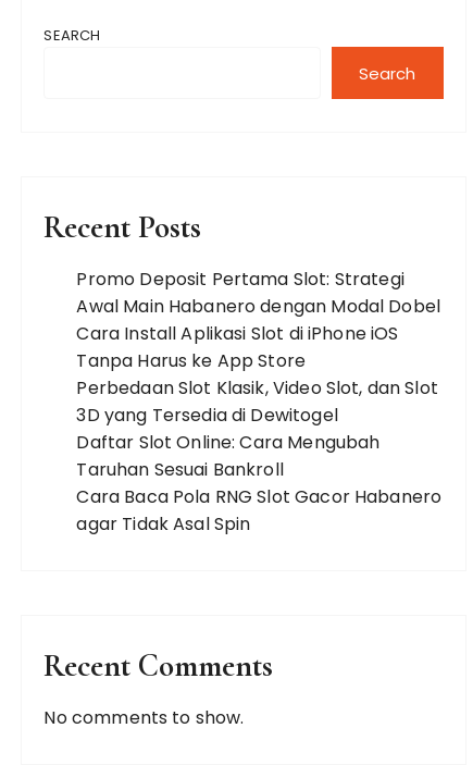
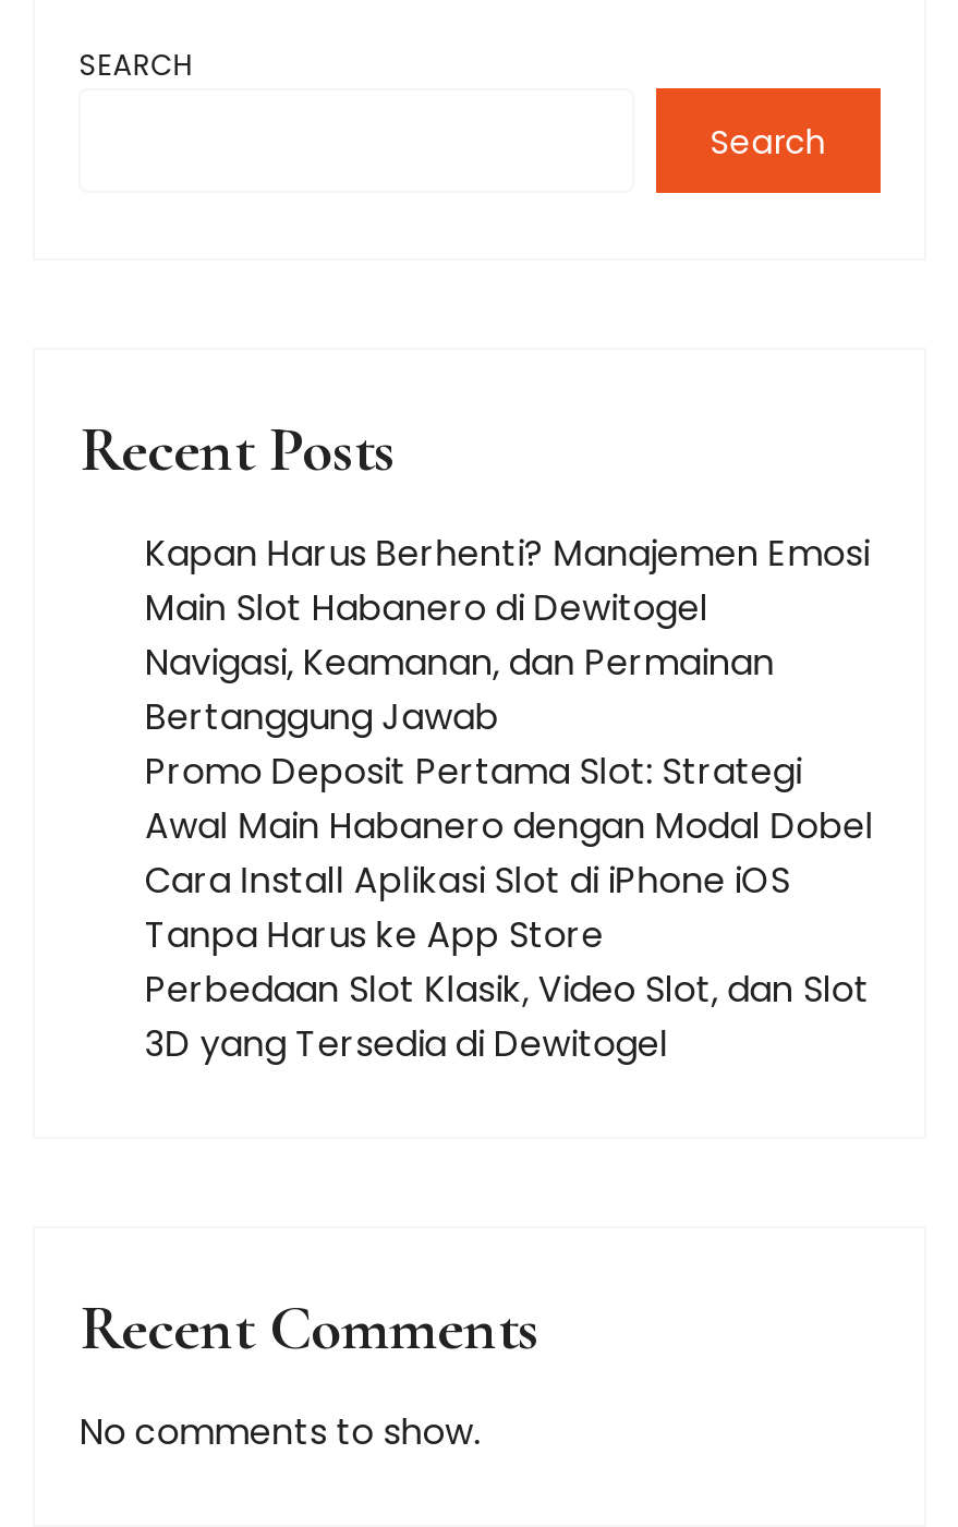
none -> [145,529,870,742] Kapan Harus Berhenti? Manajemen Emosi | Main Slot Habanero di Dewitogel | Navigasi, Keamanan, dan Permainan | Bertanggung Jawab
moved [77,267,440,428] -> [145,747,874,1069]: Promo Deposit Pertama Slot: Strategi | Awal Main Habanero dengan Modal Dobel | Cara Install Aplikasi Slot di iPhone iOS | Tanpa Harus ke App Store | Perbedaan Slot Klasik, Video Slot, dan Slot | 3D yang Tersedia di Dewitogel
[77,430,442,536] Daftar Slot Online: Cara Mengubah | Taruhan Sesuai Bankroll | Cara Baca Pola RNG Slot Gacor Habanero | agar Tidak Asal Spin -> none

